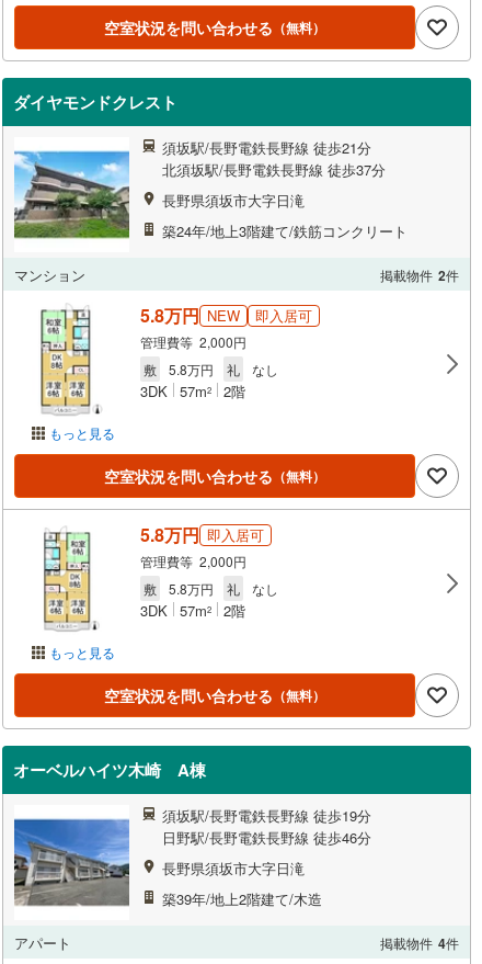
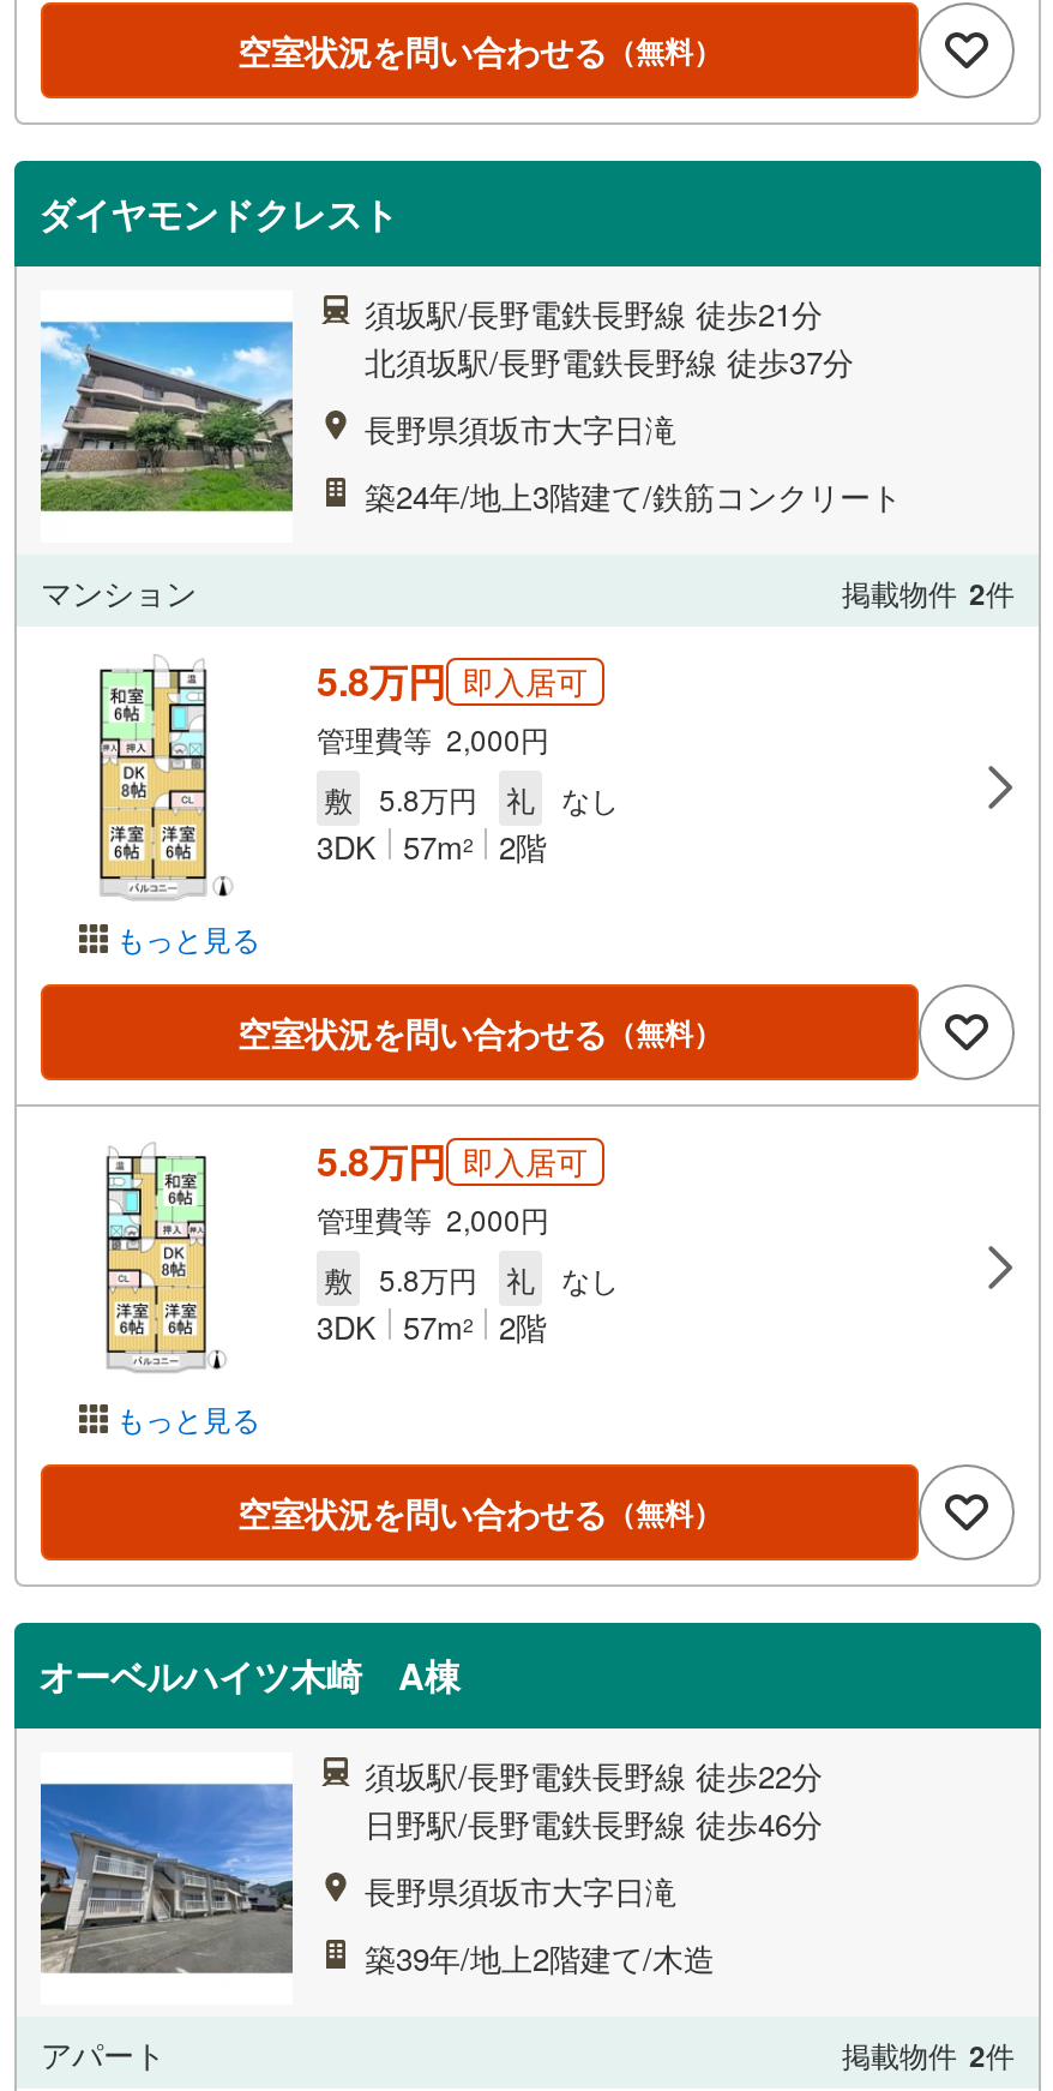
[140,303,312,328] 5.8万円 NEW | 即入居可 -> [317,653,588,708] 5.8万円 即入居可
[162,805,371,826] 須坂駅/長野電鉄長野線 徒歩19分 -> [365,1753,823,1798] 須坂駅/長野電鉄長野線 徒歩22分
[380,933,459,953] 掲載物件 4件 -> [842,2033,1015,2077] 掲載物件 2件

